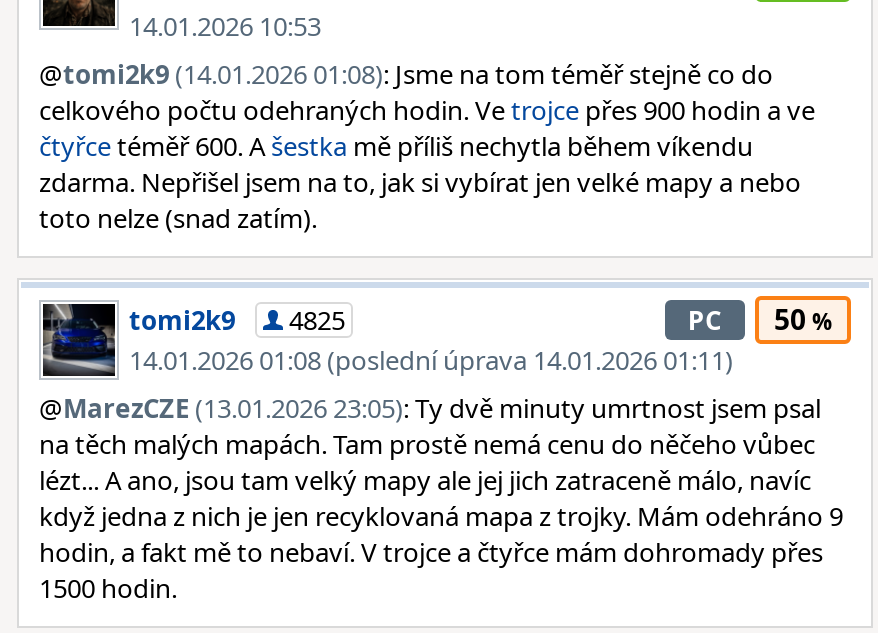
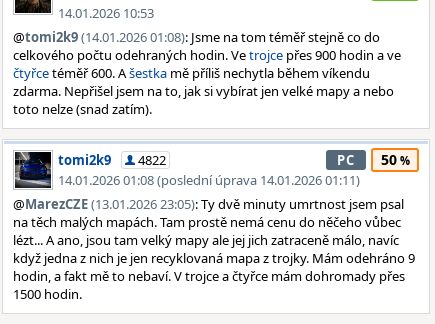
[129,302,345,338] tomi2k9 4825 -> [58,151,166,169] tomi2k9 4822

